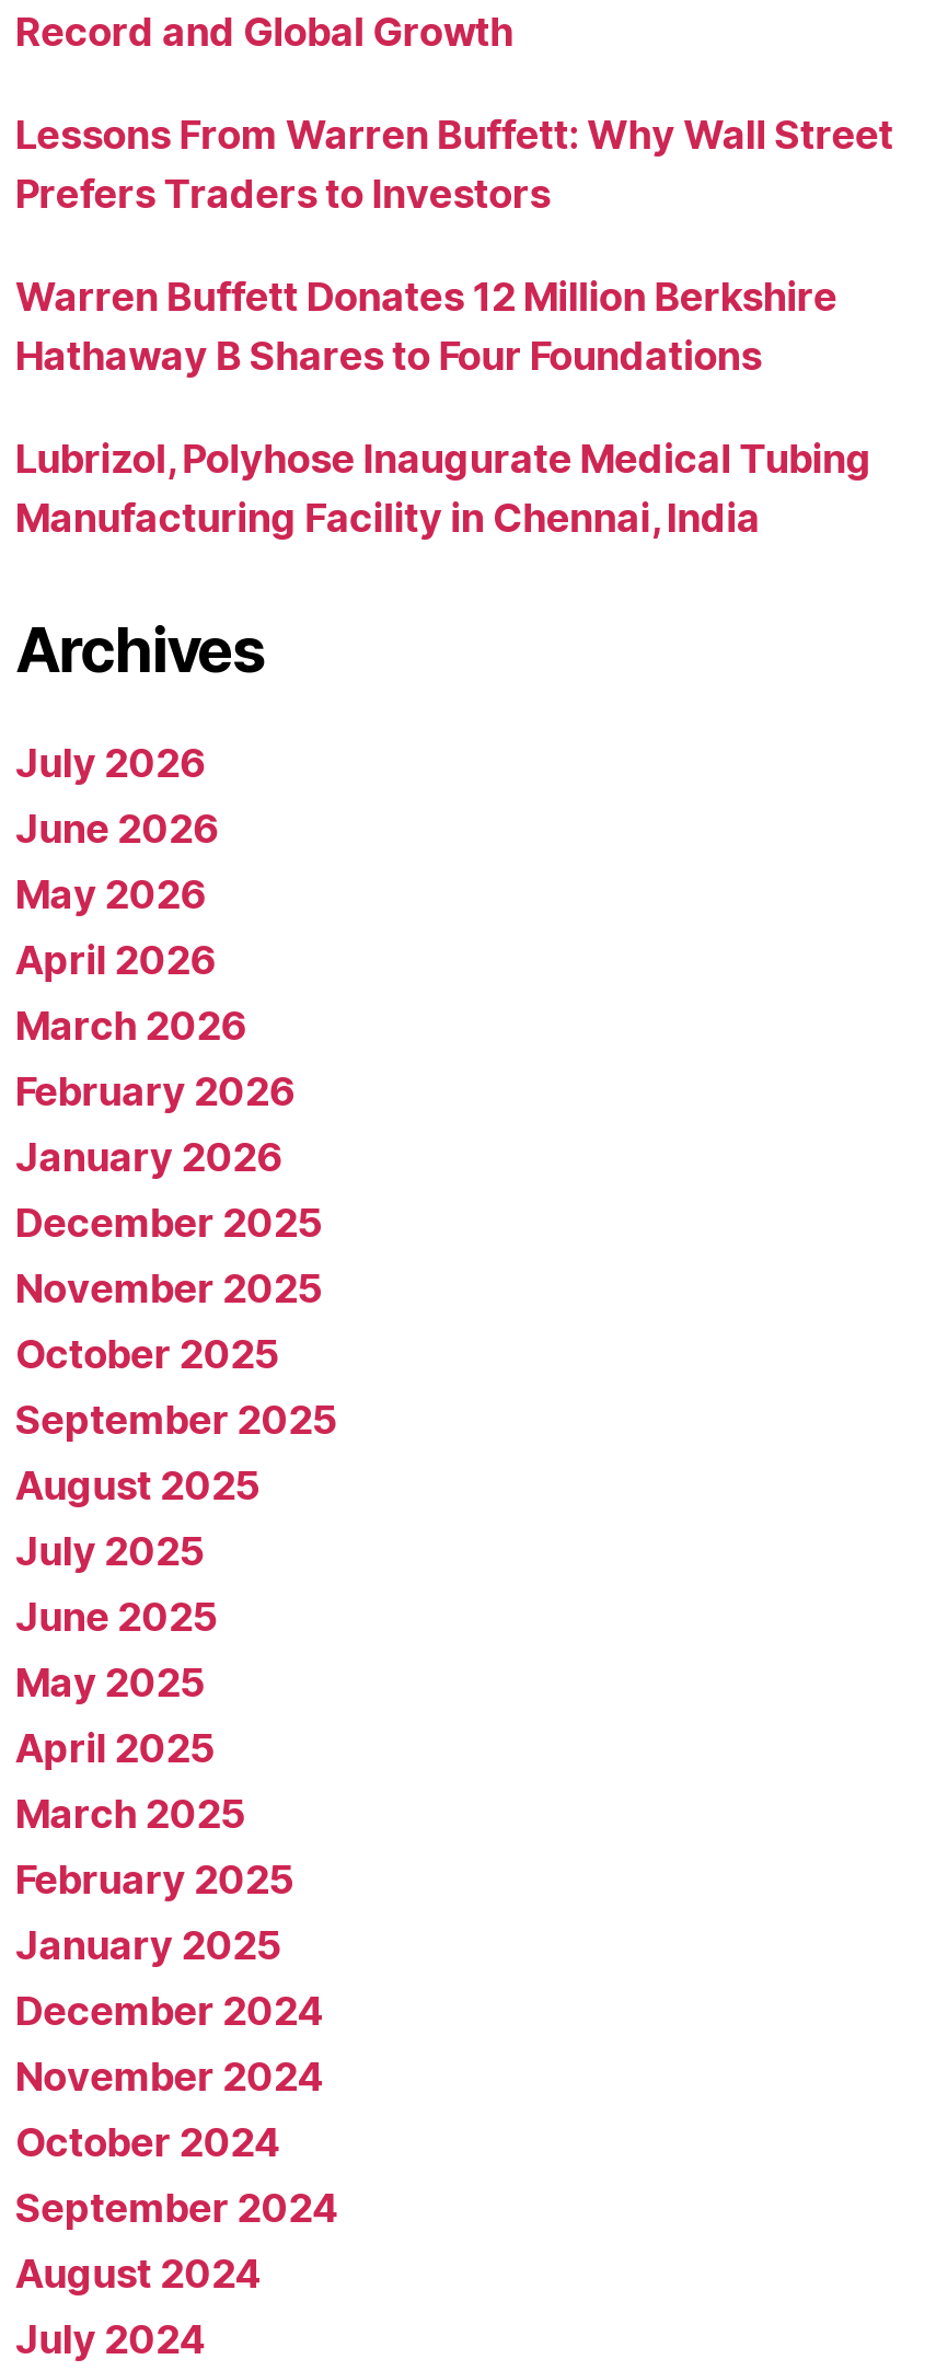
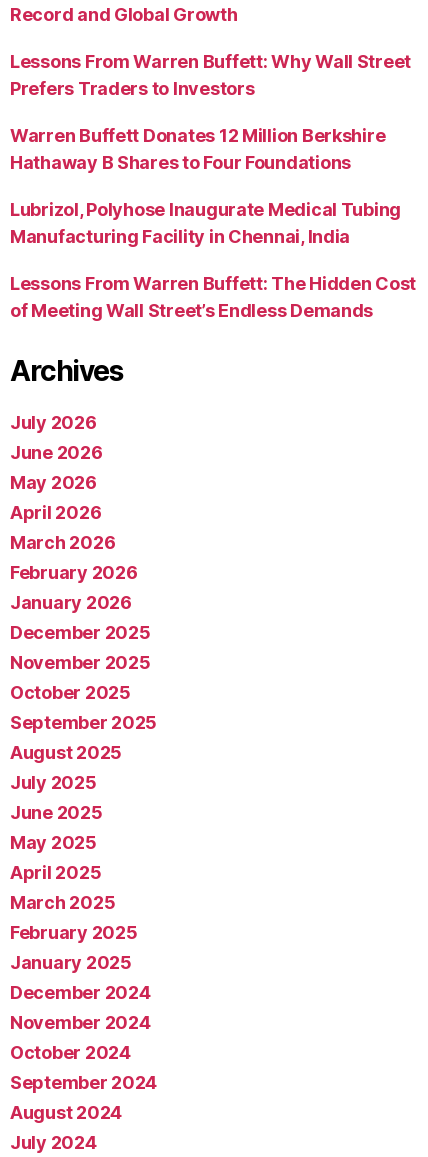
none -> [10,272,416,320] Lessons From Warren Buffett: The Hidden Cost | of Meeting Wall Street’s Endless Demands

